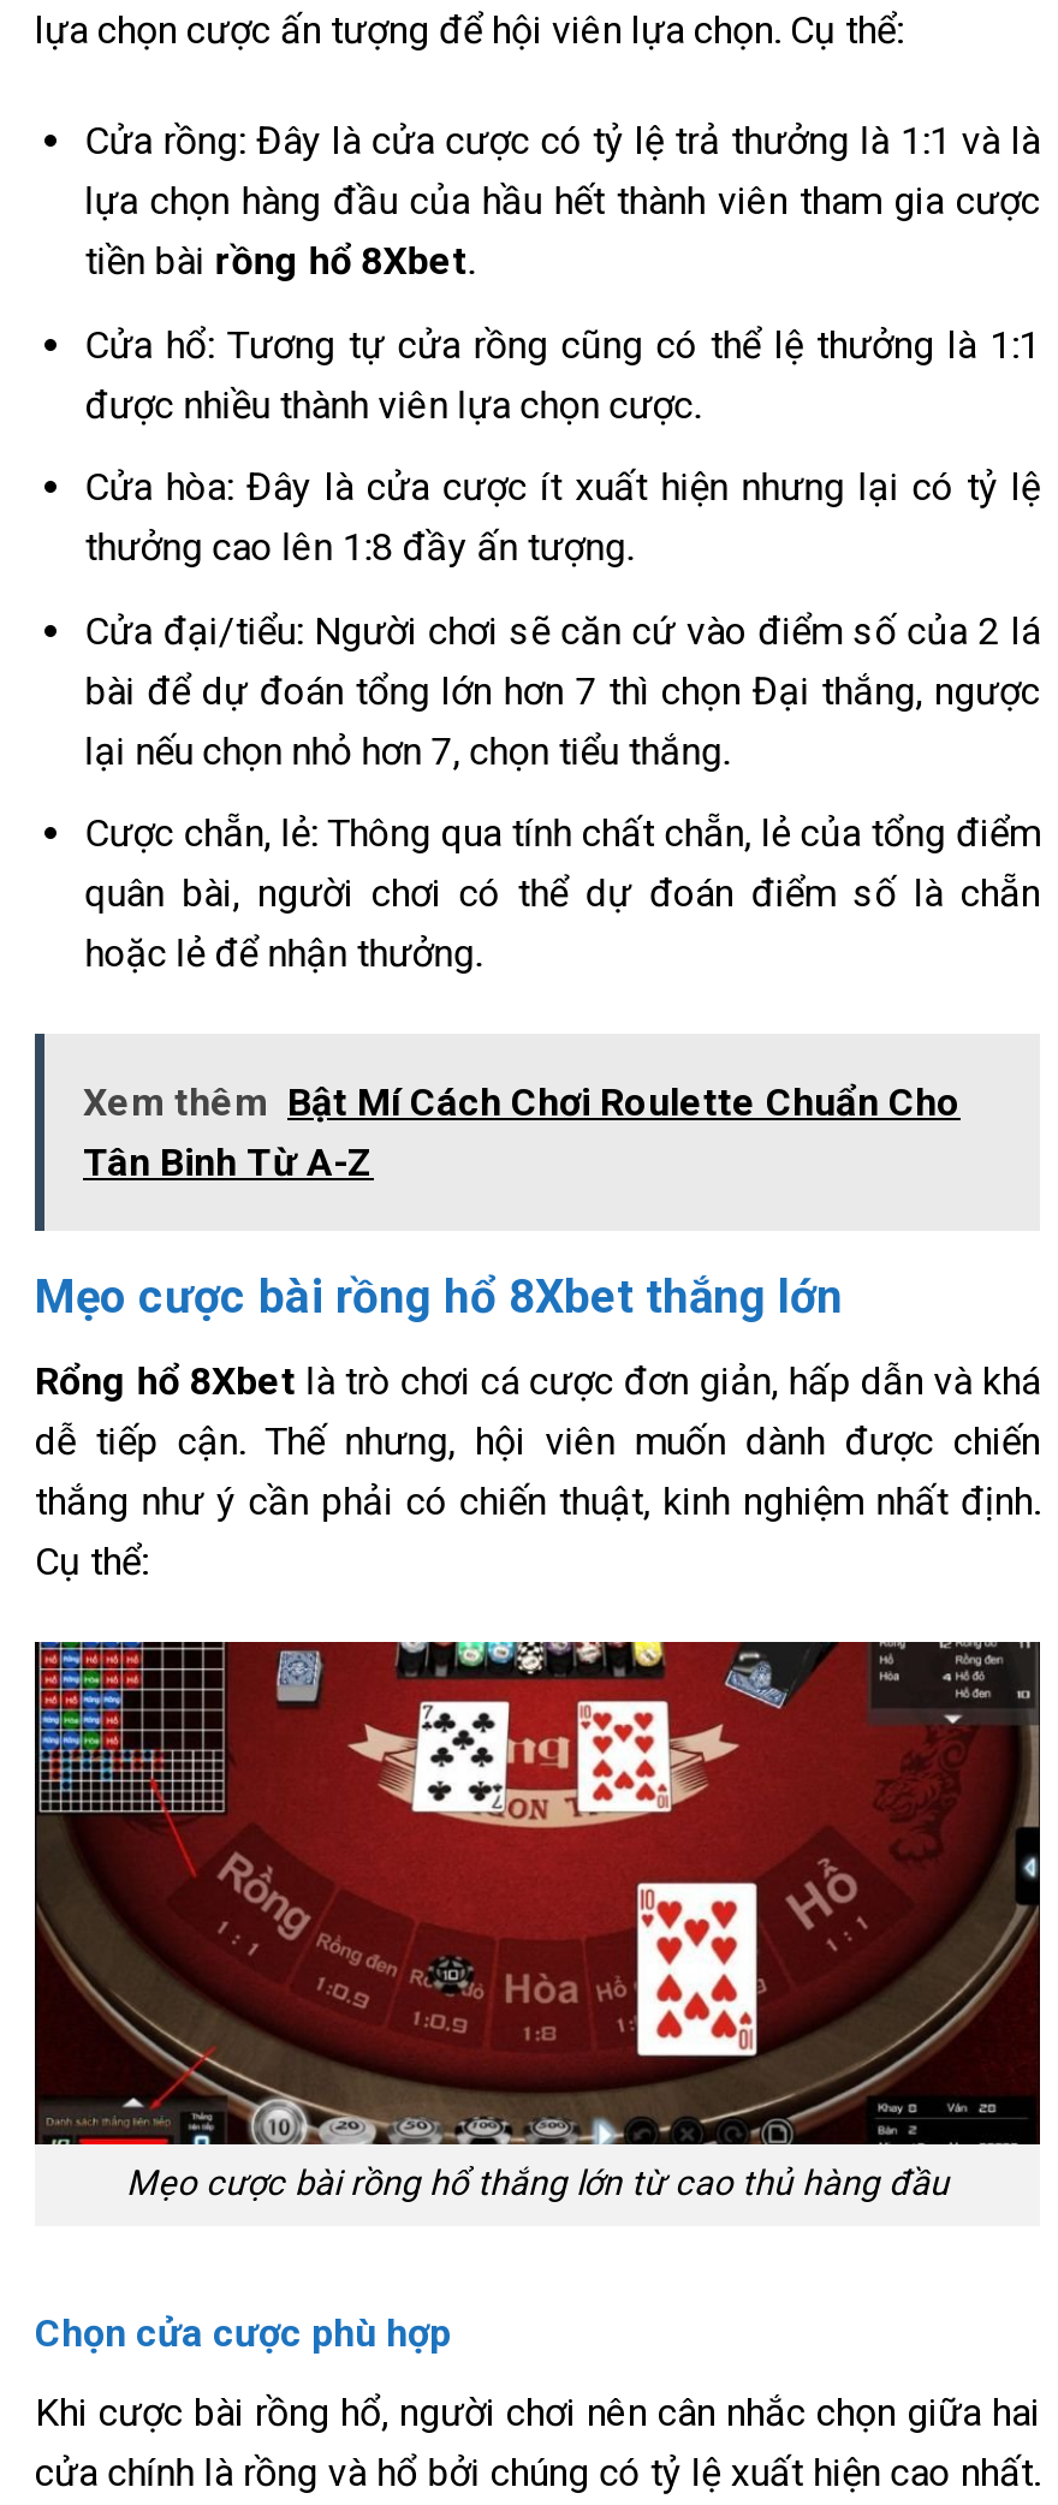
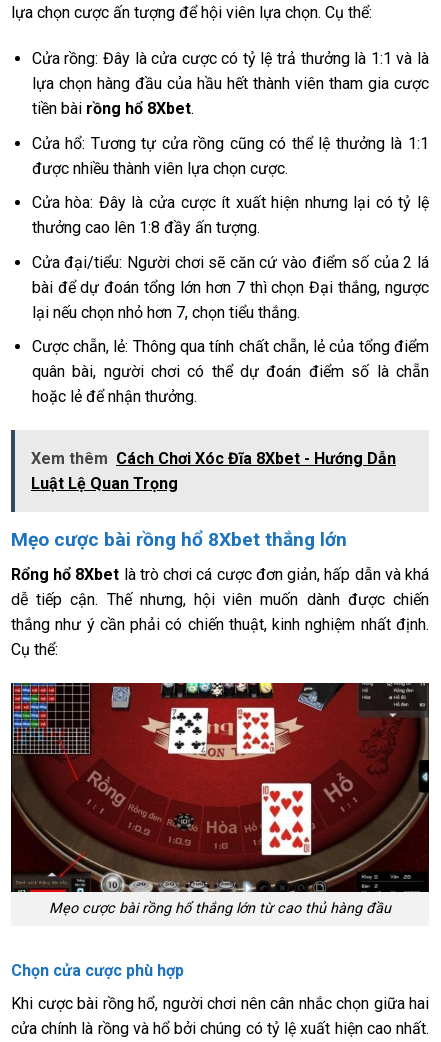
[83,1080,961,1186] Xem thêm Bật Mí Cách Chơi Roulette Chuẩn Cho | Tân Binh Từ A-Z -> [31,449,396,493] Xem thêm Cách Chơi Xóc Đĩa 8Xbet - Hướng Dẫn | Luật Lệ Quan Trọng

